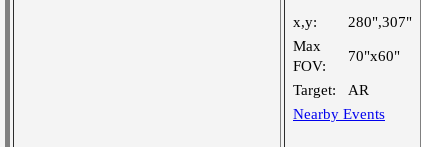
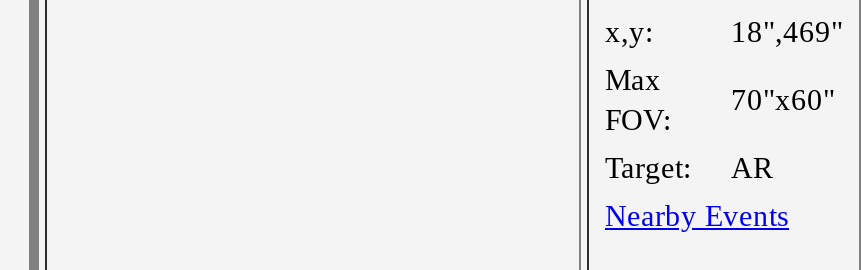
[348,14,412,30] 280",307" -> [731,16,843,48] 18",469"

